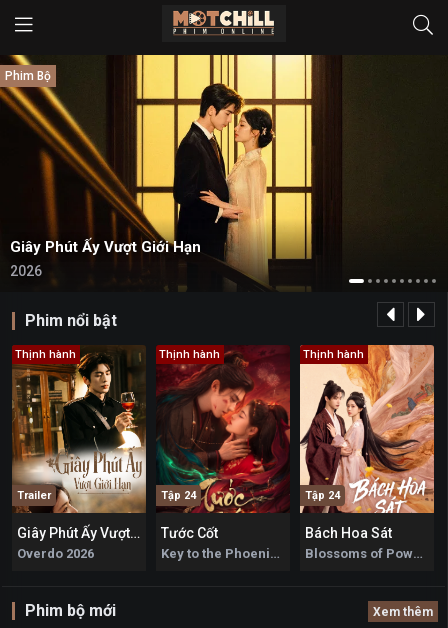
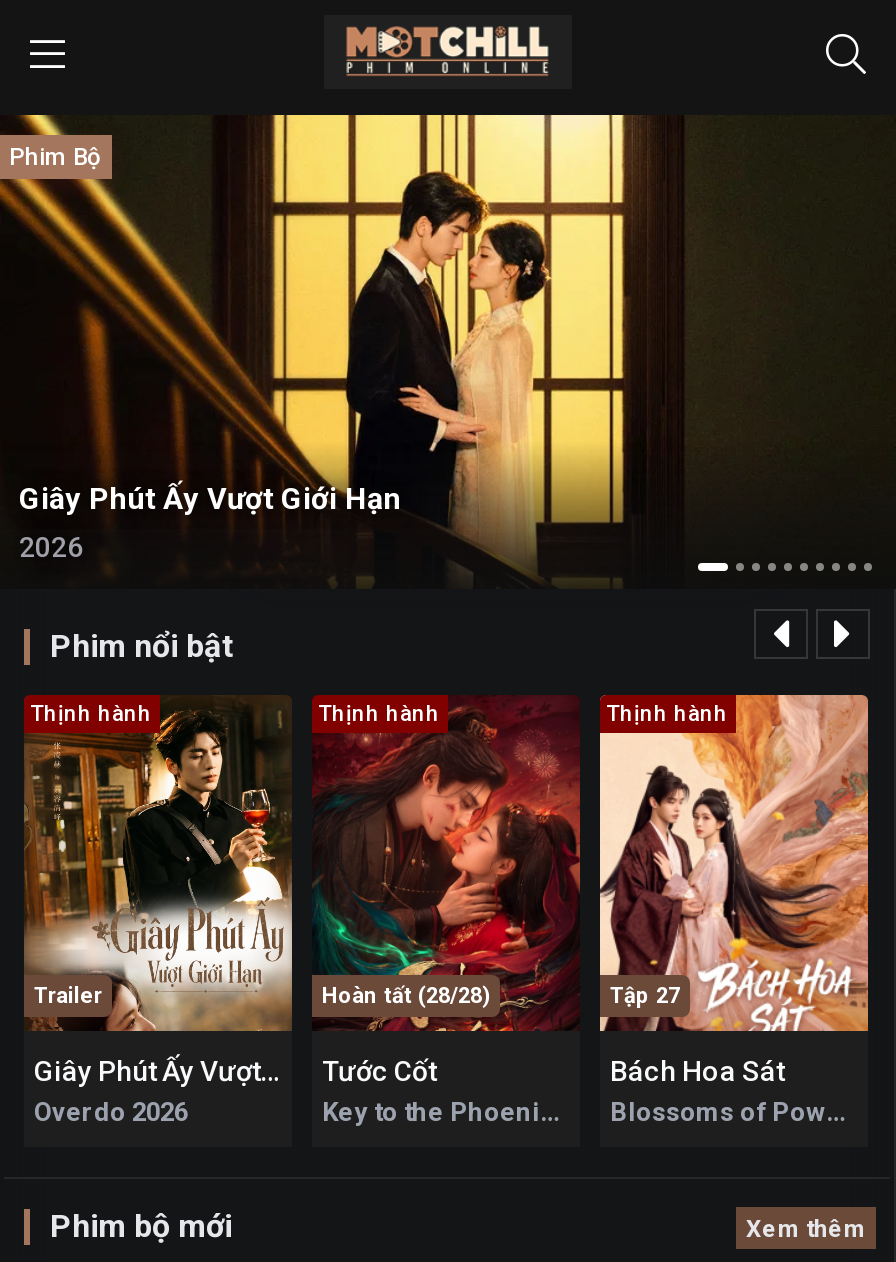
[161,489,196,502] Tập 24 -> [322,983,490,1009] Hoàn tất (28/28)
[305,489,340,502] Tập 24 -> [610,983,680,1009] Tập 27

